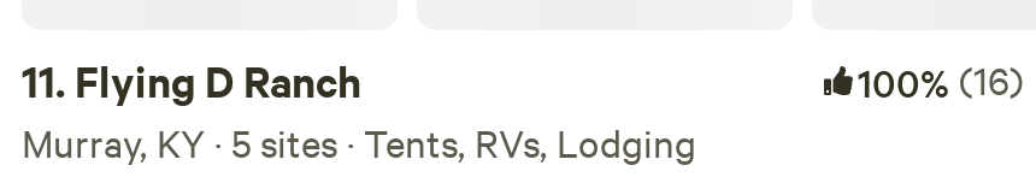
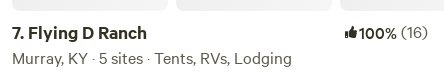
[22,52,361,110] 11. Flying D Ranch -> [12,20,147,44] 7. Flying D Ranch

